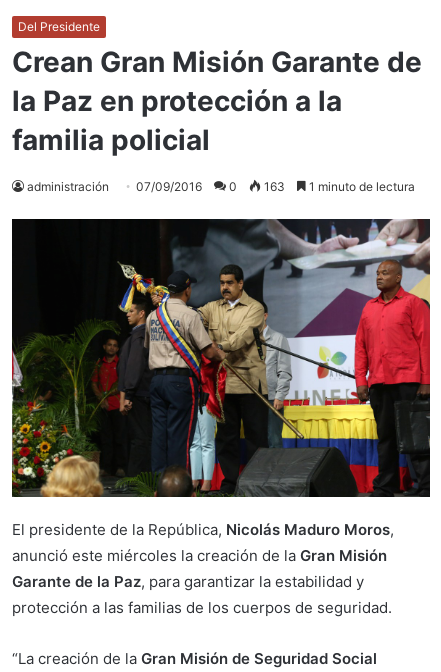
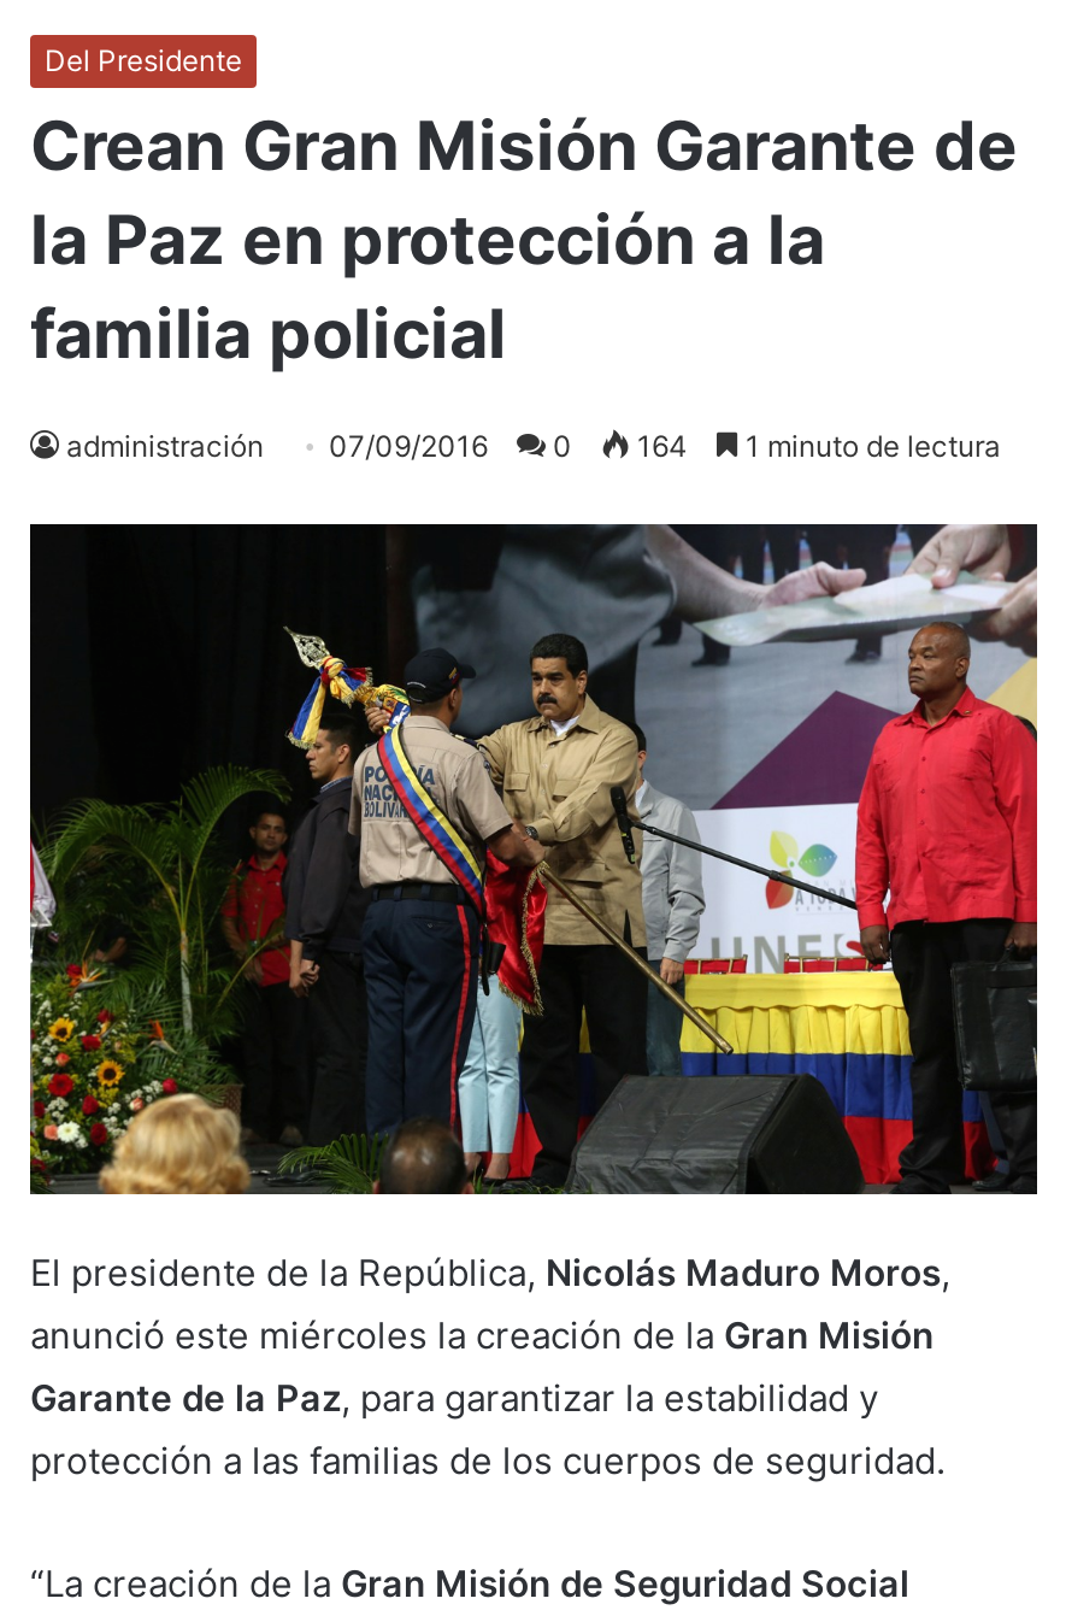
[27,179,415,194] administración 07/09/2016 0 163 1 minuto de lectura -> [66,427,1001,463] administración 07/09/2016 0 164 1 minuto de lectura

